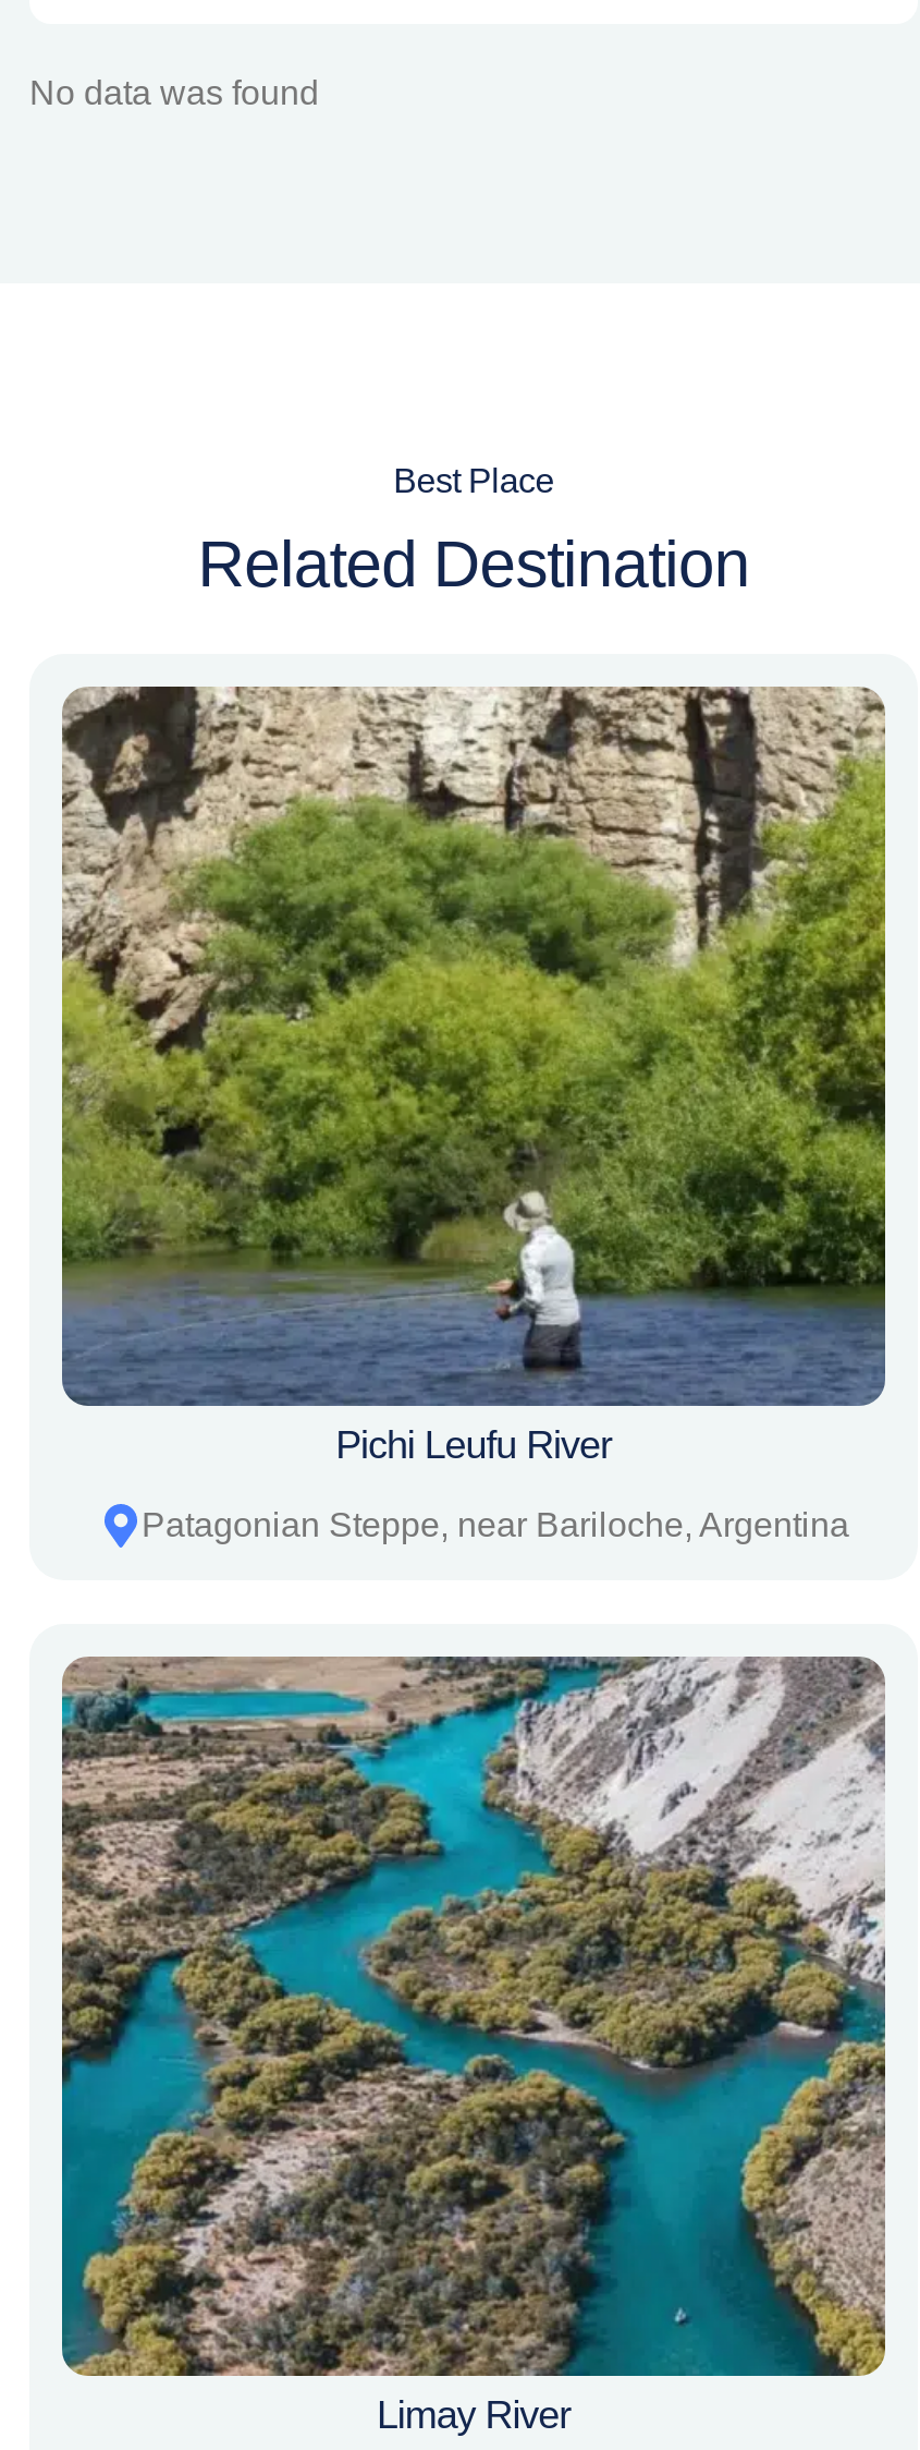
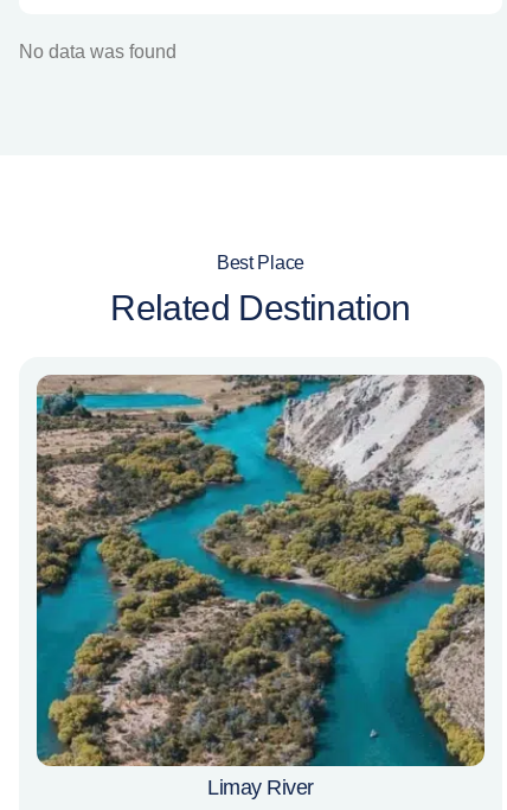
[60,687,887,1543] [image] | Pichi Leufu River | Patagonian Steppe, near Bariloche, Argentina -> none

